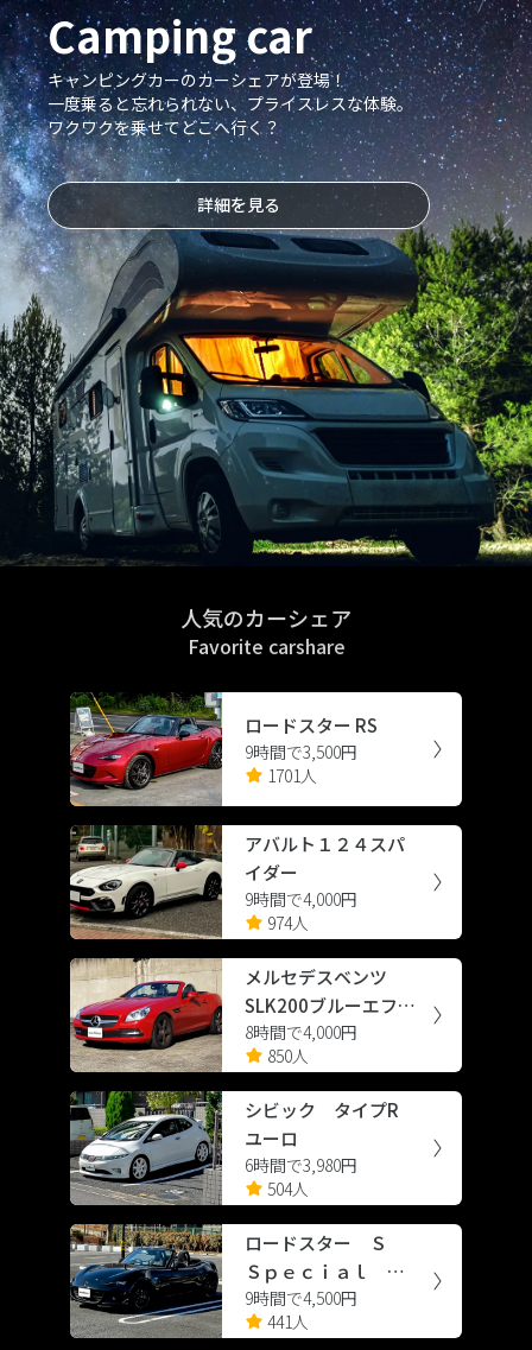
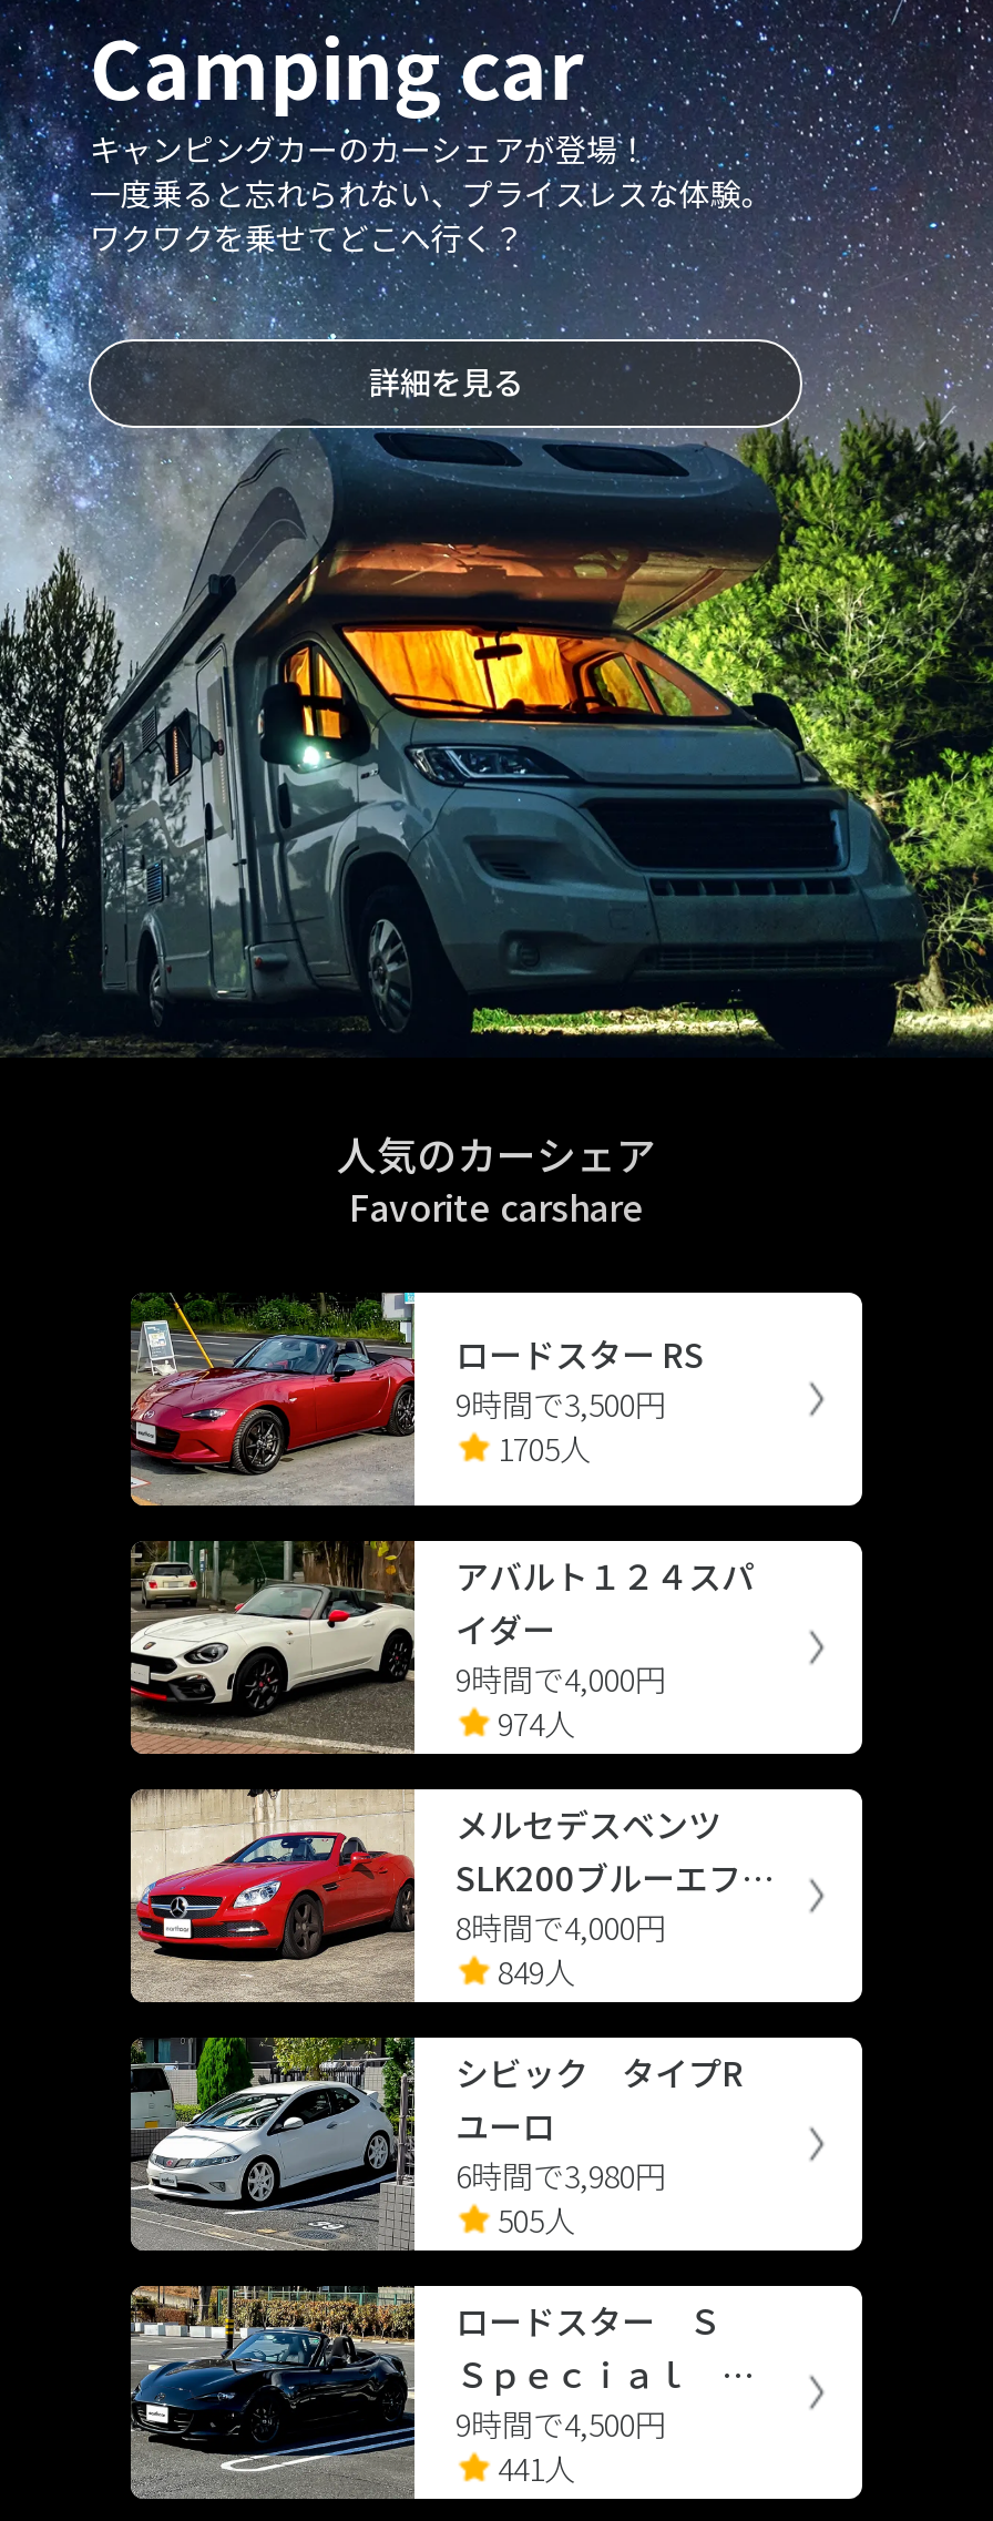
[263,763,316,787] 1701人 -> [491,1426,591,1470] 1705人
[263,1044,308,1067] 850人 -> [491,1949,575,1993] 849人
[263,1177,308,1200] 504人 -> [491,2197,575,2242] 505人

